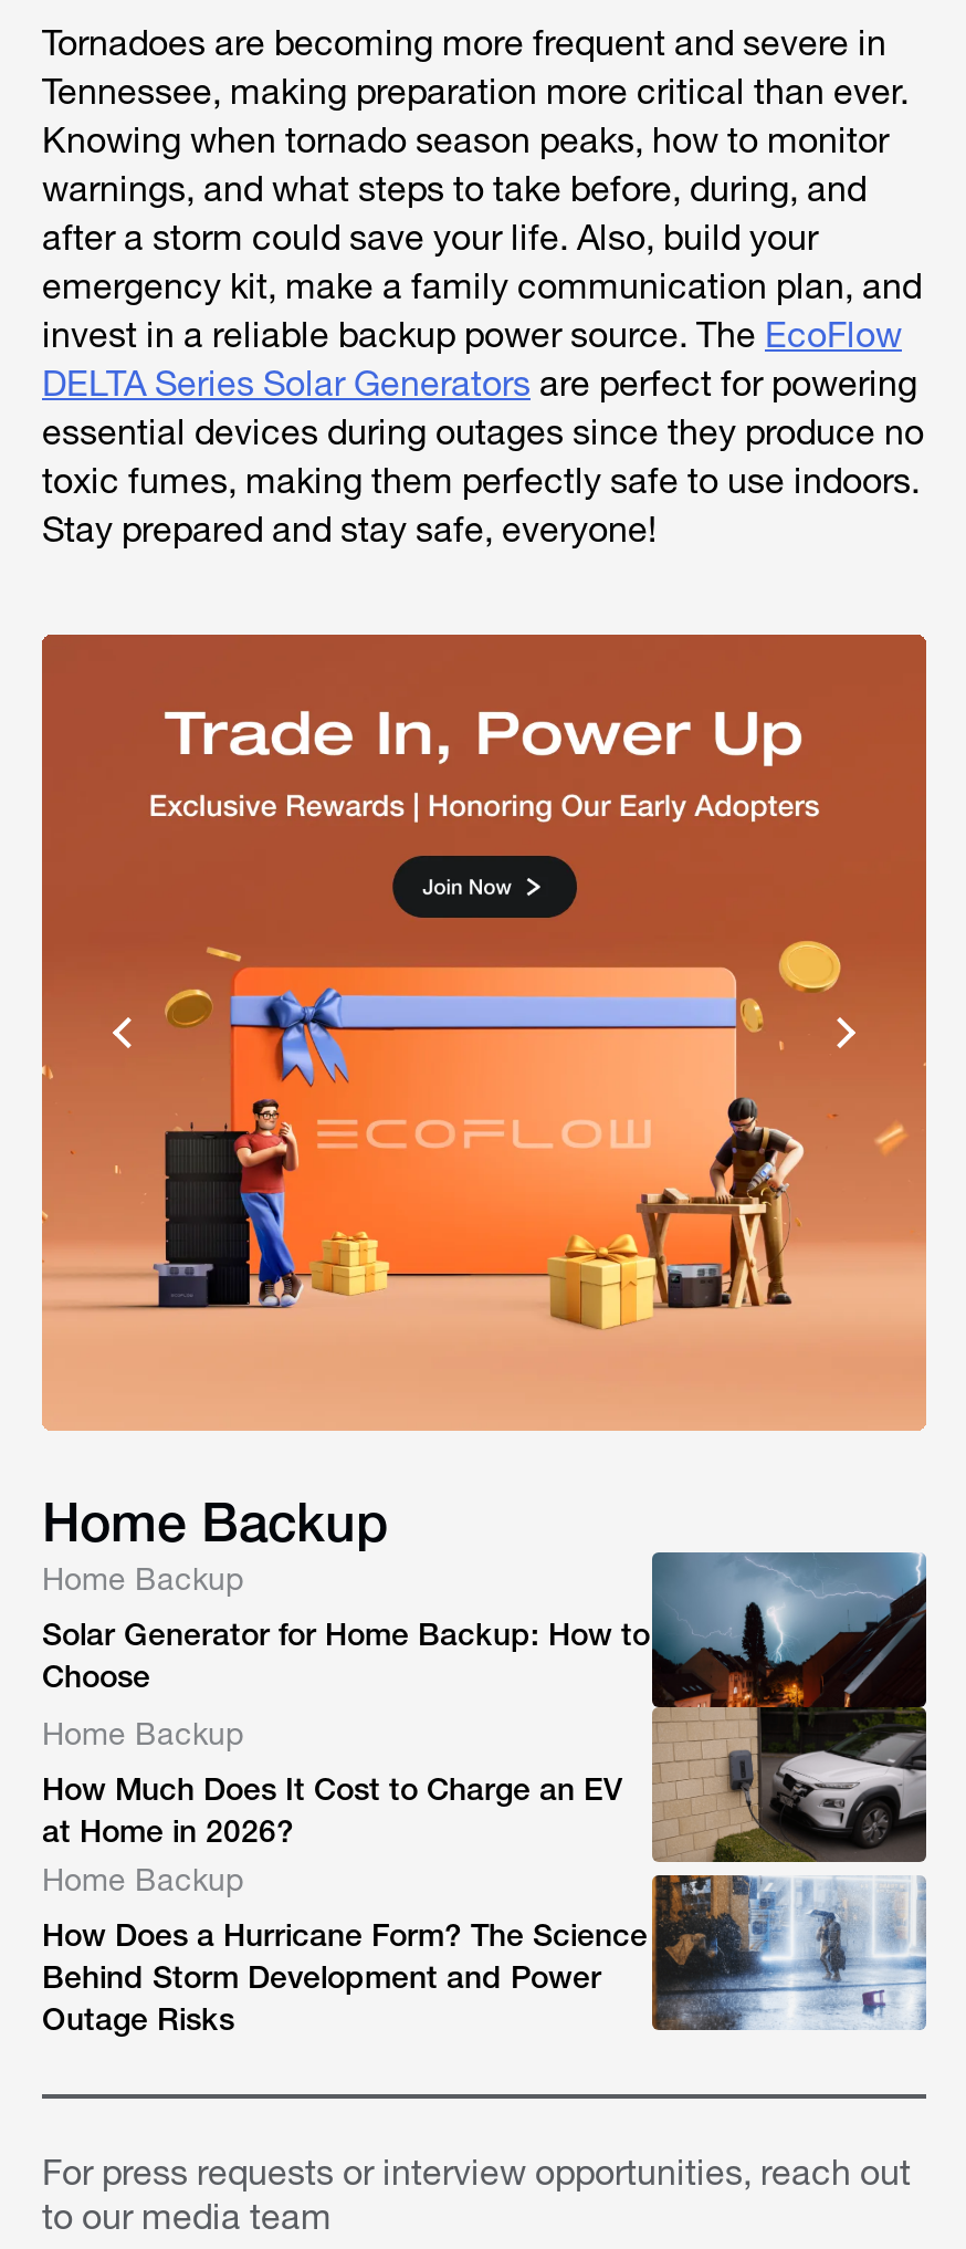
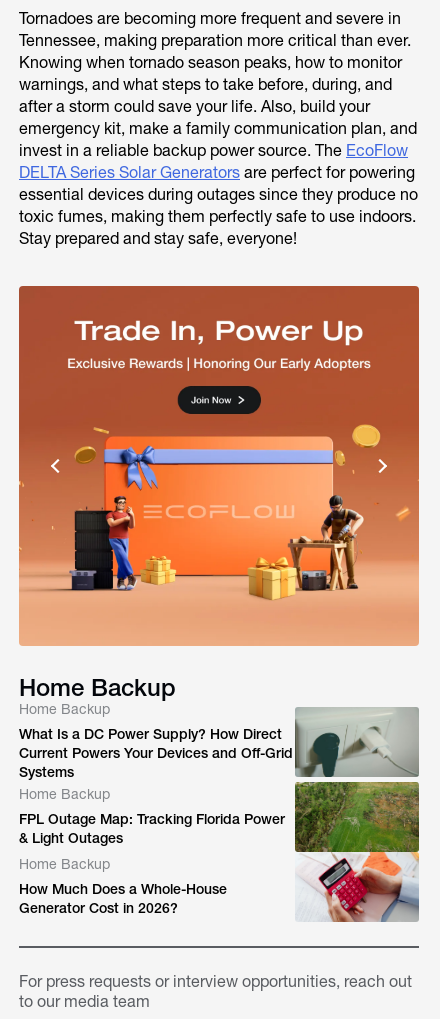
[42,1550,928,2032] [image] | Solar Generator for Home Backup: How to | Choose -> [19,701,420,923] [image] | What Is a DC Power Supply? How Direct | Current Powers Your Devices and Off-Grid | Systems
[42,1771,623,1849] How Much Does It Cost to Charge an EV | at Home in 2026? -> [19,811,285,846] FPL Outage Map: Tracking Florida Power | & Light Outages
[42,1917,648,2037] How Does a Hurricane Form? The Science | Behind Storm Development and Power | Outage Risks -> [19,881,227,916] How Much Does a Whole-House | Generator Cost in 2026?

